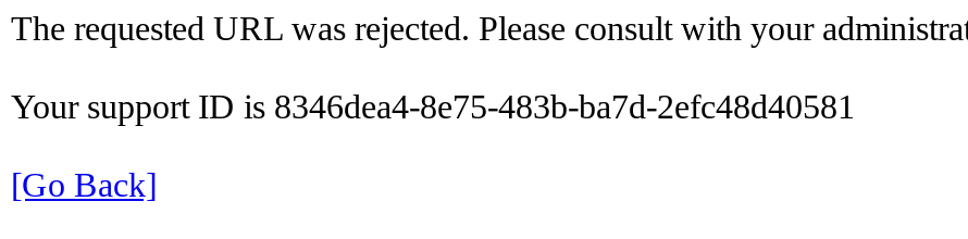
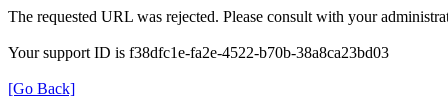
[11,88,855,125] Your support ID is 8346dea4-8e75-483b-ba7d-2efc48d40581 -> [8,44,389,61] Your support ID is f38dfc1e-fa2e-4522-b70b-38a8ca23bd03

